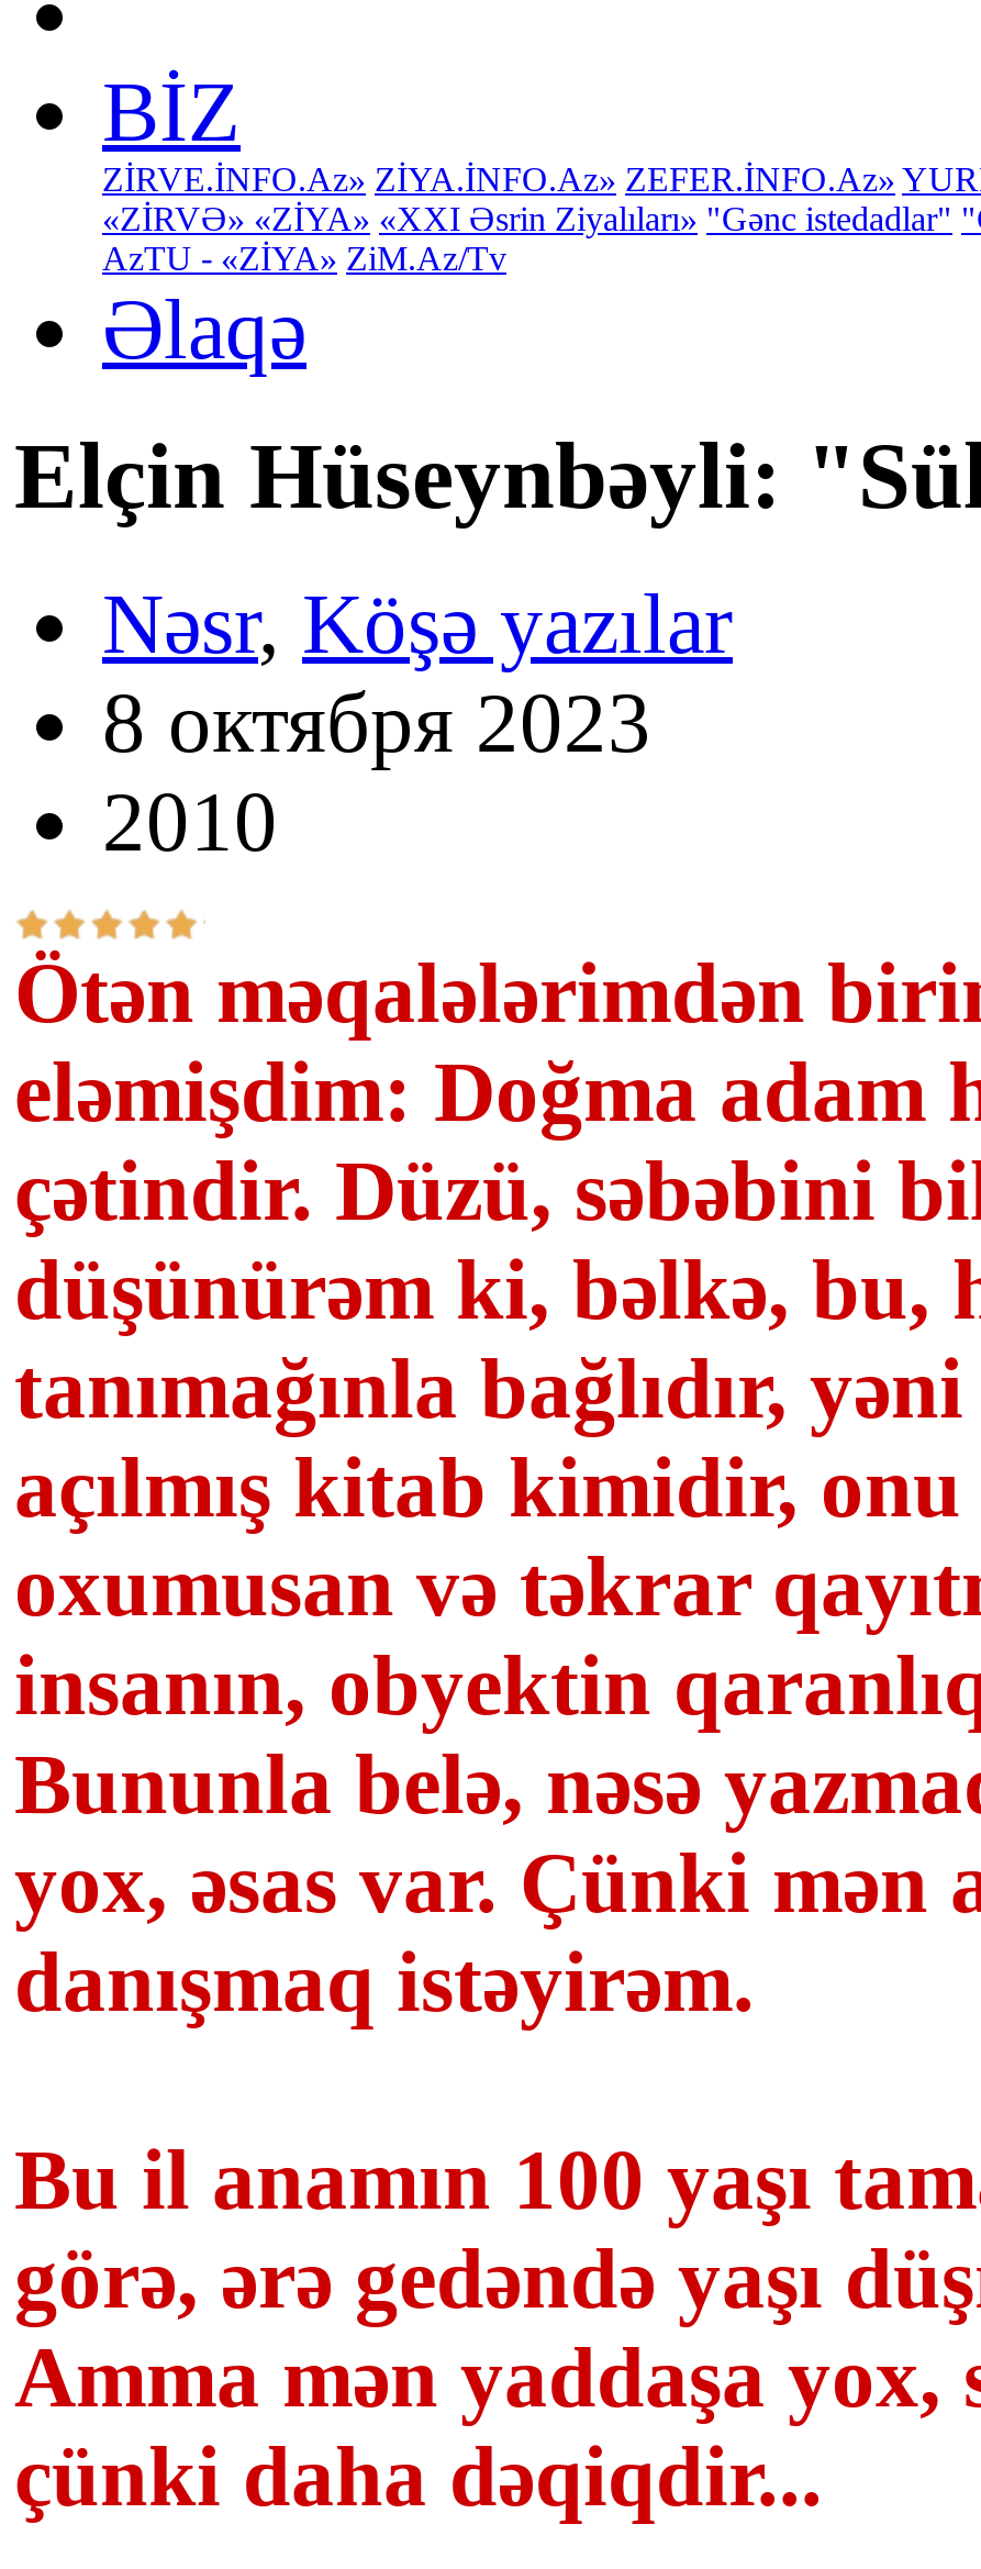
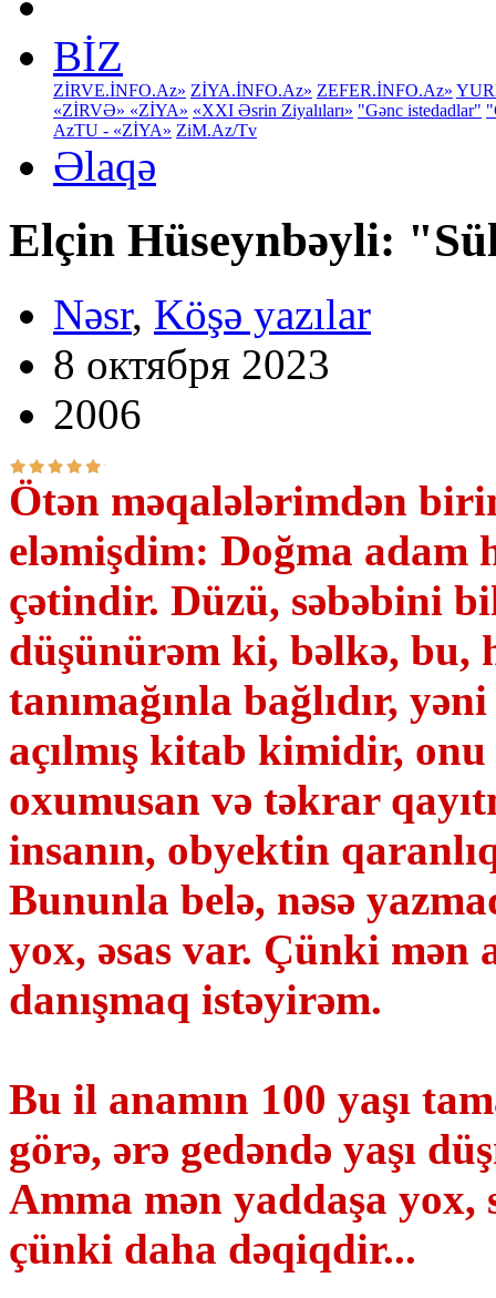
[102,773,278,868] 2010 -> [53,390,142,438] 2006

